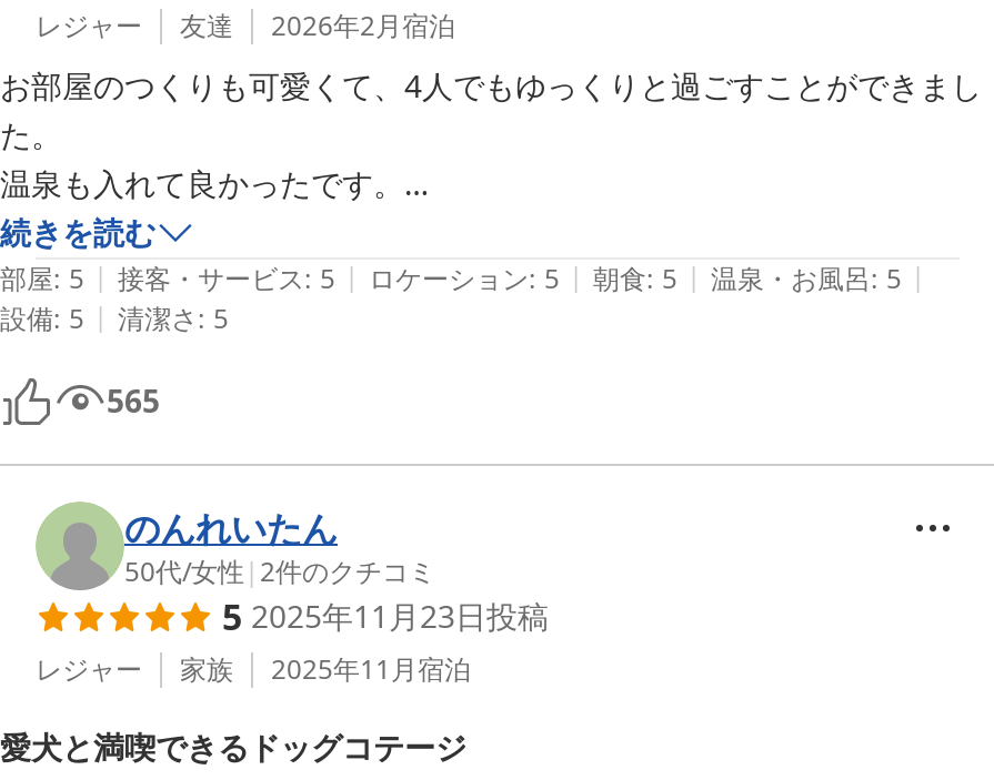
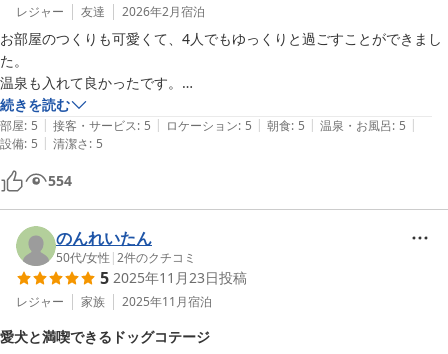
[107,379,160,422] 565 -> [48,171,72,190] 554

